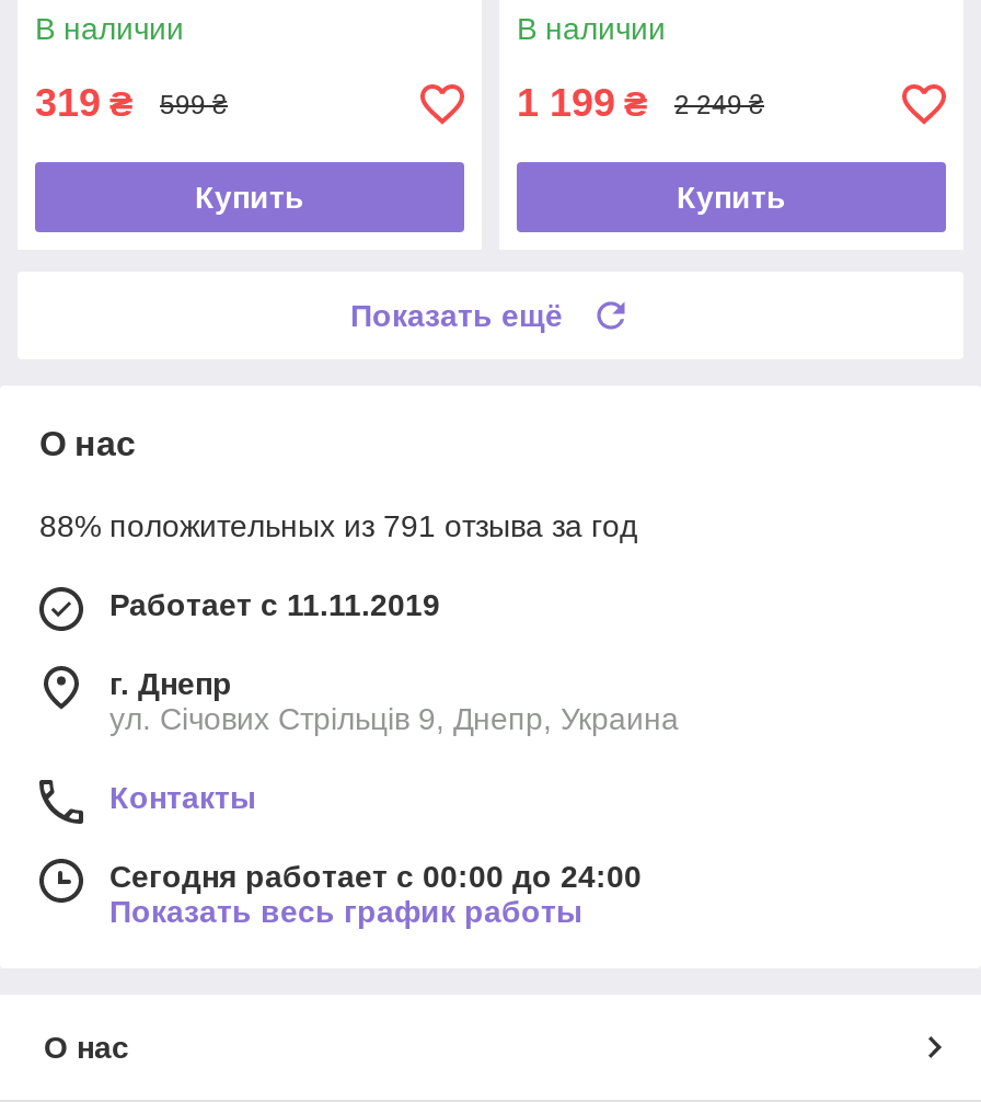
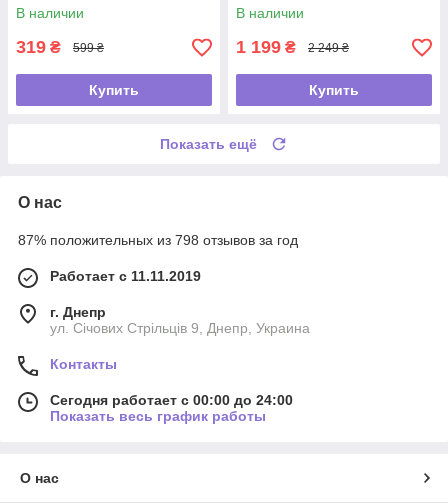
[39,509,637,544] 88% положительных из 791 отзыва за год -> [18,232,298,248] 87% положительных из 798 отзывов за год

